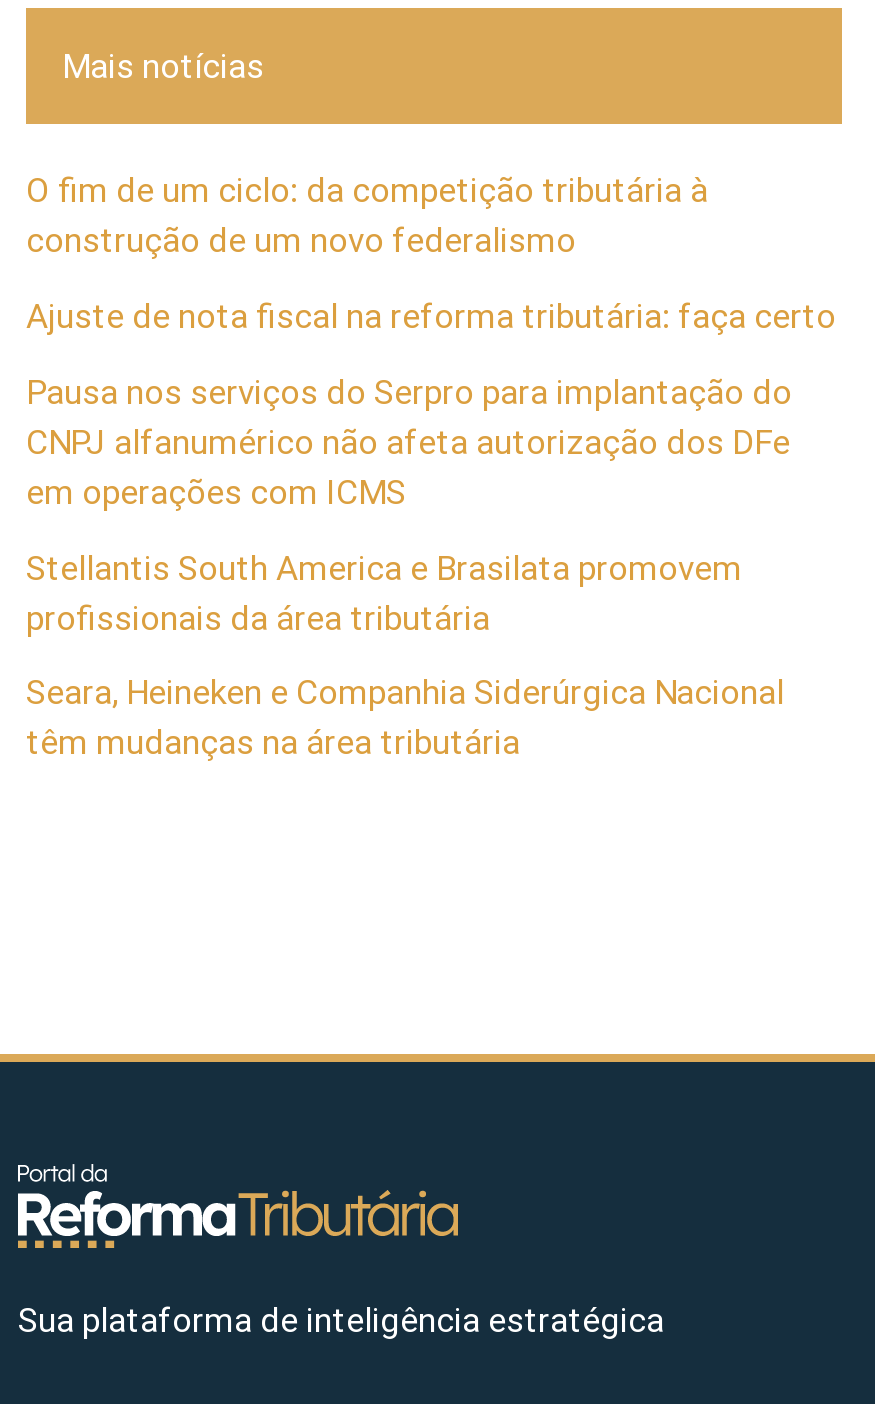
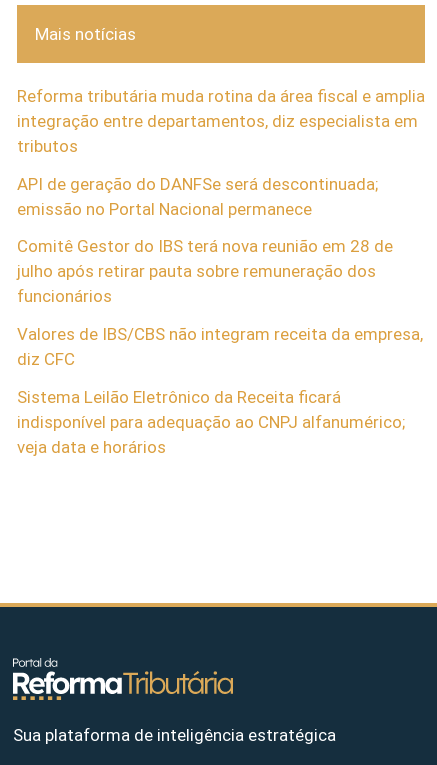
[26,171,708,261] O fim de um ciclo: da competição tributária à | construção de um novo federalismo -> [17,86,425,156] Reforma tributária muda rotina da área fiscal e amplia | integração entre departamentos, diz especialista em | tributos
[26,296,836,336] Ajuste de nota fiscal na reforma tributária: faça certo -> [17,174,378,219] API de geração do DANFSe será descontinuada; | emissão no Portal Nacional permanece
[26,372,792,512] Pausa nos serviços do Serpro para implantação do | CNPJ alfanumérico não afeta autorização dos DFe | em operações com ICMS -> [17,236,393,306] Comitê Gestor do IBS terá nova reunião em 28 de | julho após retirar pauta sobre remuneração dos | funcionários
[26,547,742,637] Stellantis South America e Brasilata promovem | profissionais da área tributária -> [17,324,423,369] Valores de IBS/CBS não integram receita da empresa, | diz CFC
[26,673,784,763] Seara, Heineken e Companhia Siderúrgica Nacional | têm mudanças na área tributária -> [17,387,405,457] Sistema Leilão Eletrônico da Receita ficará | indisponível para adequação ao CNPJ alfanumérico; | veja data e horários

